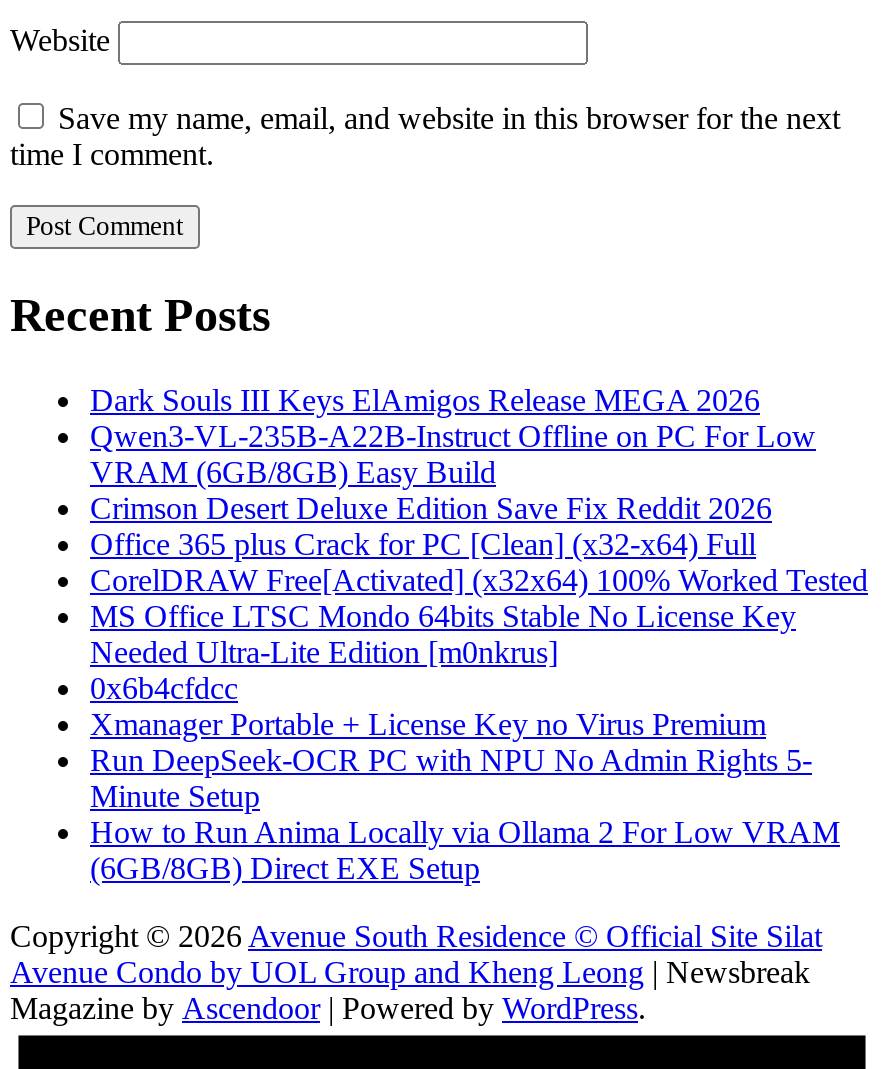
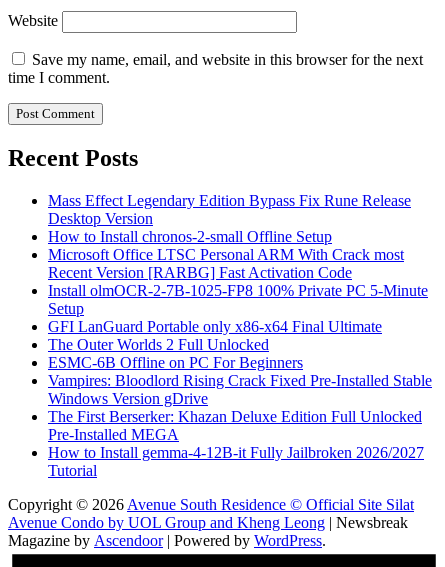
[90,382,868,884] Dark Souls III Keys ElAmigos Release MEGA 2026 | Qwen3-VL-235B-A22B-Instruct Offline on PC For Low | VRAM (6GB/8GB) Easy Build | Crimson Desert Deluxe Edition Save Fix Reddit 2026 | Office 365 plus Crack for PC [Clean] (x32-x64) Full | CorelDRAW Free[Activated] (x32x64) 100% Worked Tested | MS Office LTSC Mondo 64bits Stable No License Key | Needed Ultra-Lite Edition [m0nkrus] | 0x6b4cfdcc | Xmanager Portable + License Key no Virus Premium | Run DeepSeek-OCR PC with NPU No Admin Rights 5- | Minute Setup | How to Run Anima Locally via Ollama 2 For Low VRAM | (6GB/8GB) Direct EXE Setup -> [48,192,432,479] Mass Effect Legendary Edition Bypass Fix Rune Release | Desktop Version | How to Install chronos-2-small Offline Setup | Microsoft Office LTSC Personal ARM With Crack most | Recent Version [RARBG] Fast Activation Code | Install olmOCR-2-7B-1025-FP8 100% Private PC 5-Minute | Setup | GFI LanGuard Portable only x86-x64 Final Ultimate | The Outer Worlds 2 Full Unlocked | ESMC-6B Offline on PC For Beginners | Vampires: Bloodlord Rising Crack Fixed Pre-Installed Stable | Windows Version gDrive | The First Berserker: Khazan Deluxe Edition Full Unlocked | Pre-Installed MEGA | How to Install gemma-4-12B-it Fully Jailbroken 2026/2027 | Tutorial

